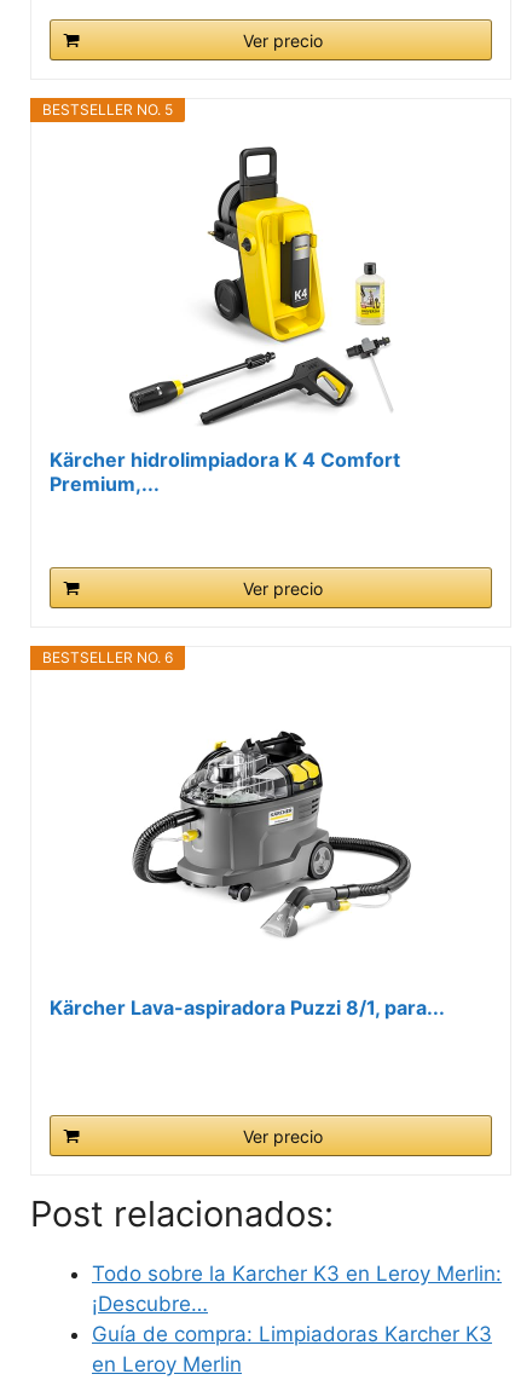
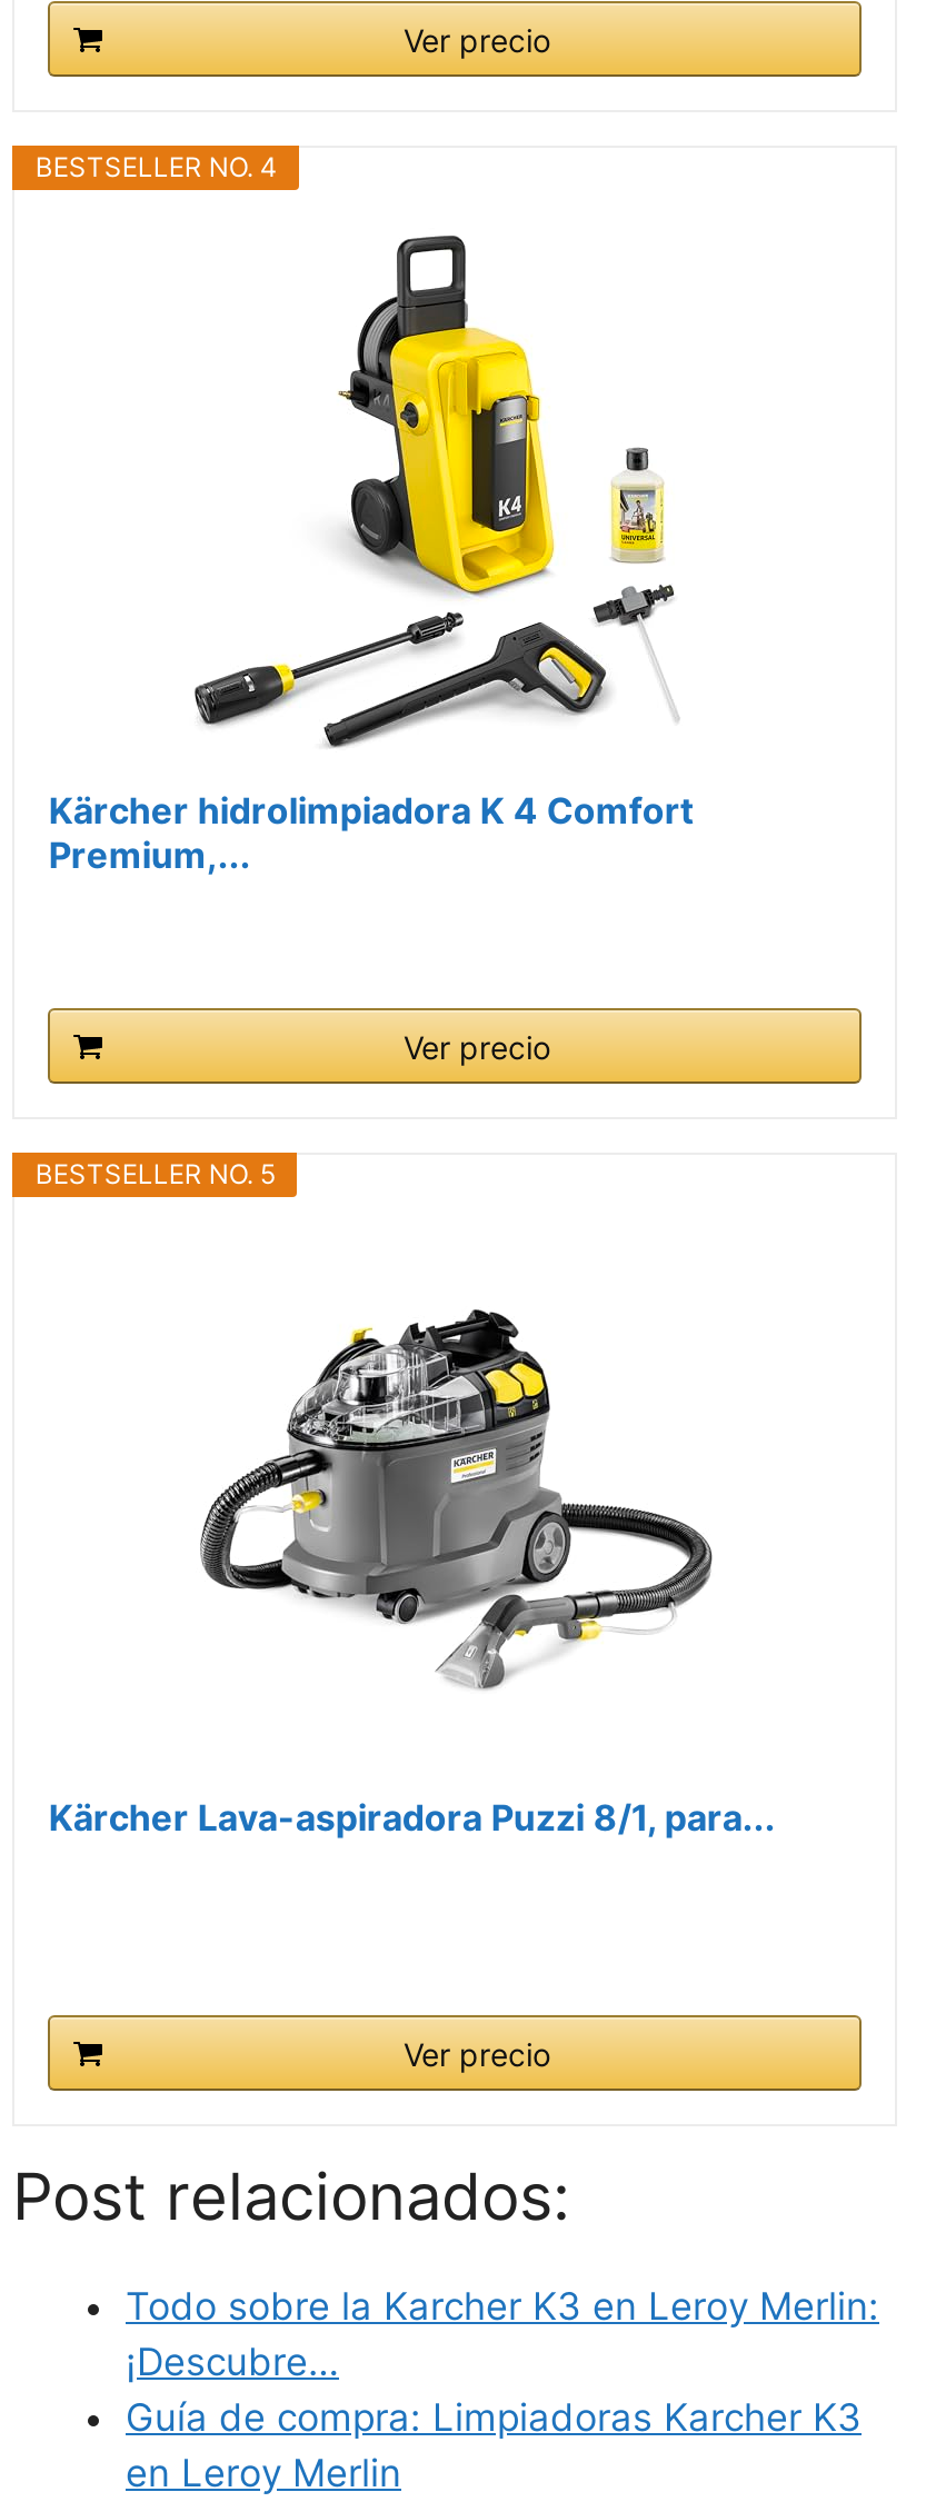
none -> [35,149,277,183] BESTSELLER NO. 4
moved [43,100,173,118] -> [35,1156,275,1190]: BESTSELLER NO. 5
[43,648,173,666] BESTSELLER NO. 6 -> none

